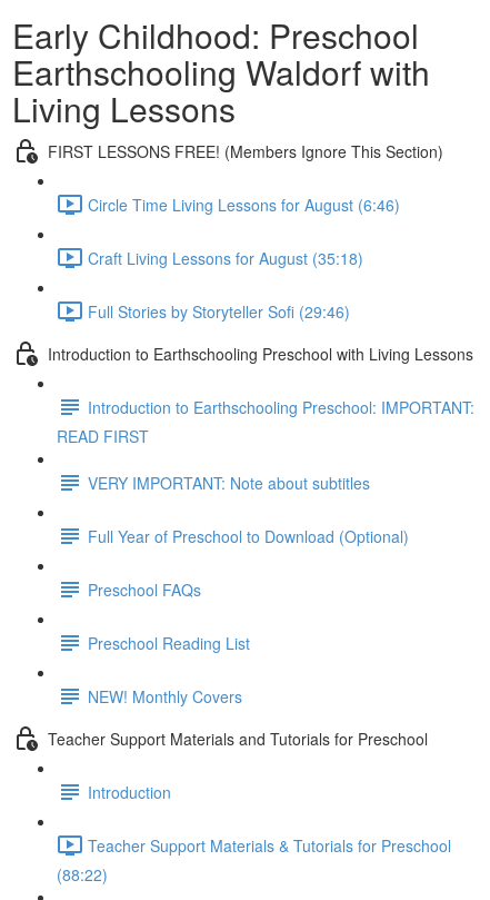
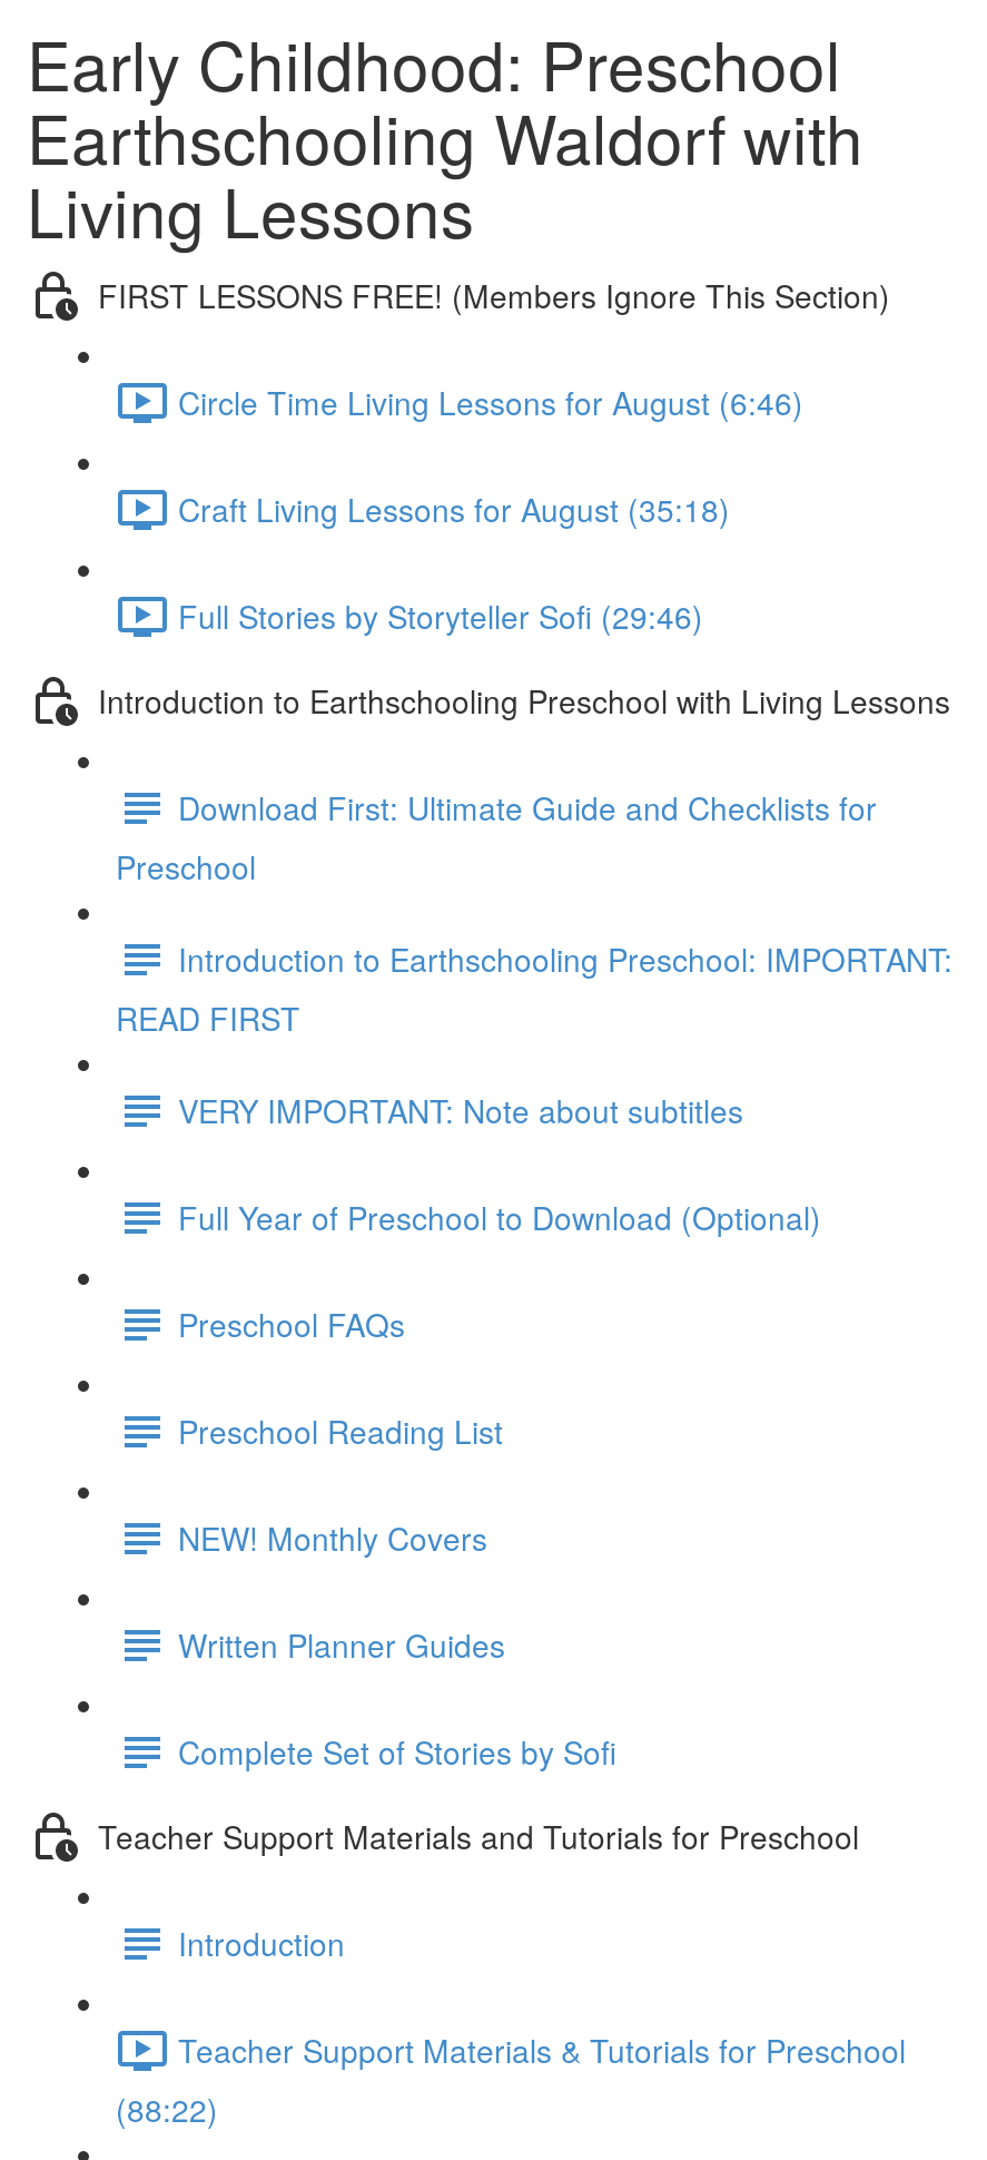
none -> [116,785,877,888] Download First: Ultimate Guide and Checklists for | Preschool
none -> [178,1623,616,1774] Written Planner Guides | Complete Set of Stories by Sofi

